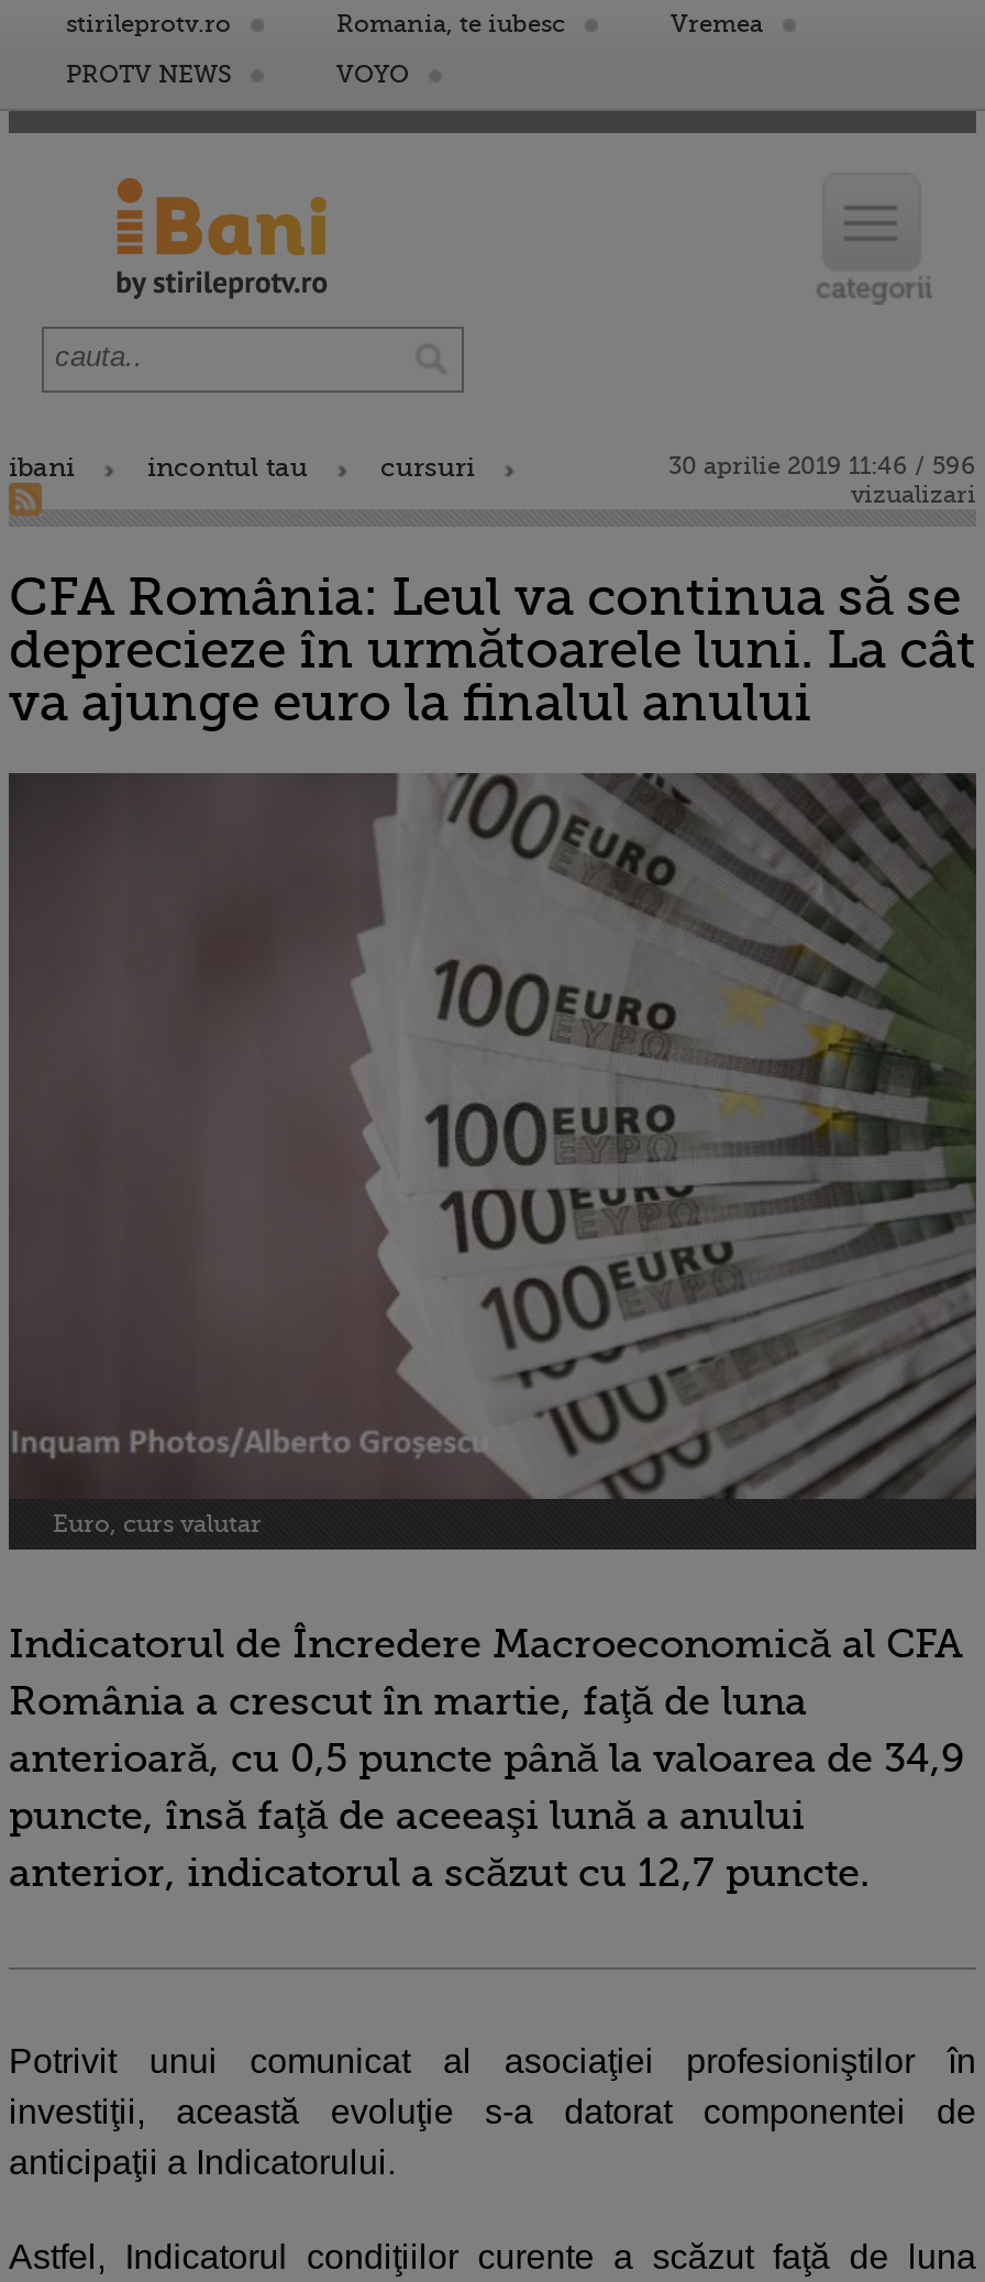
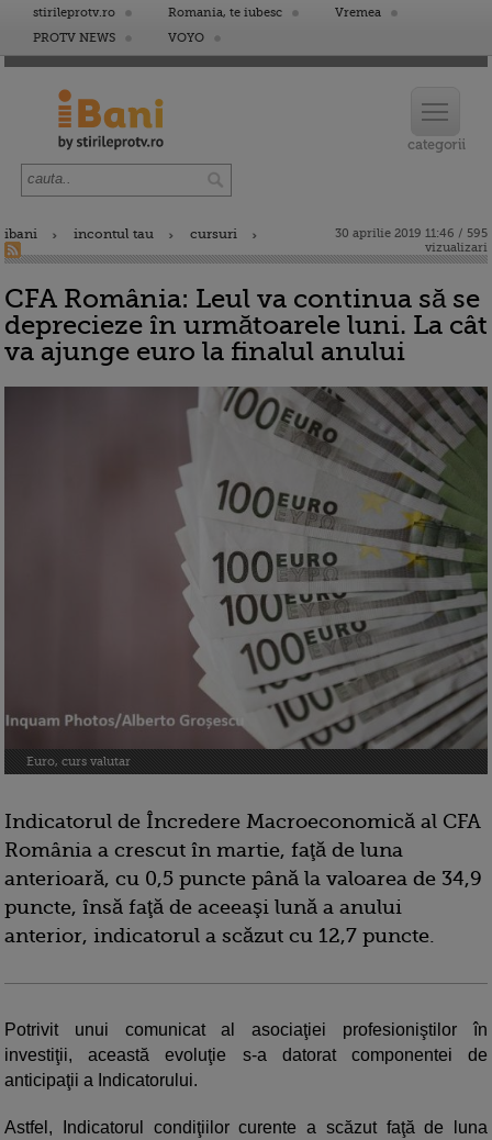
[668,452,976,481] 30 aprilie 2019 11:46 / 596 -> [335,226,488,241] 30 aprilie 2019 11:46 / 595

